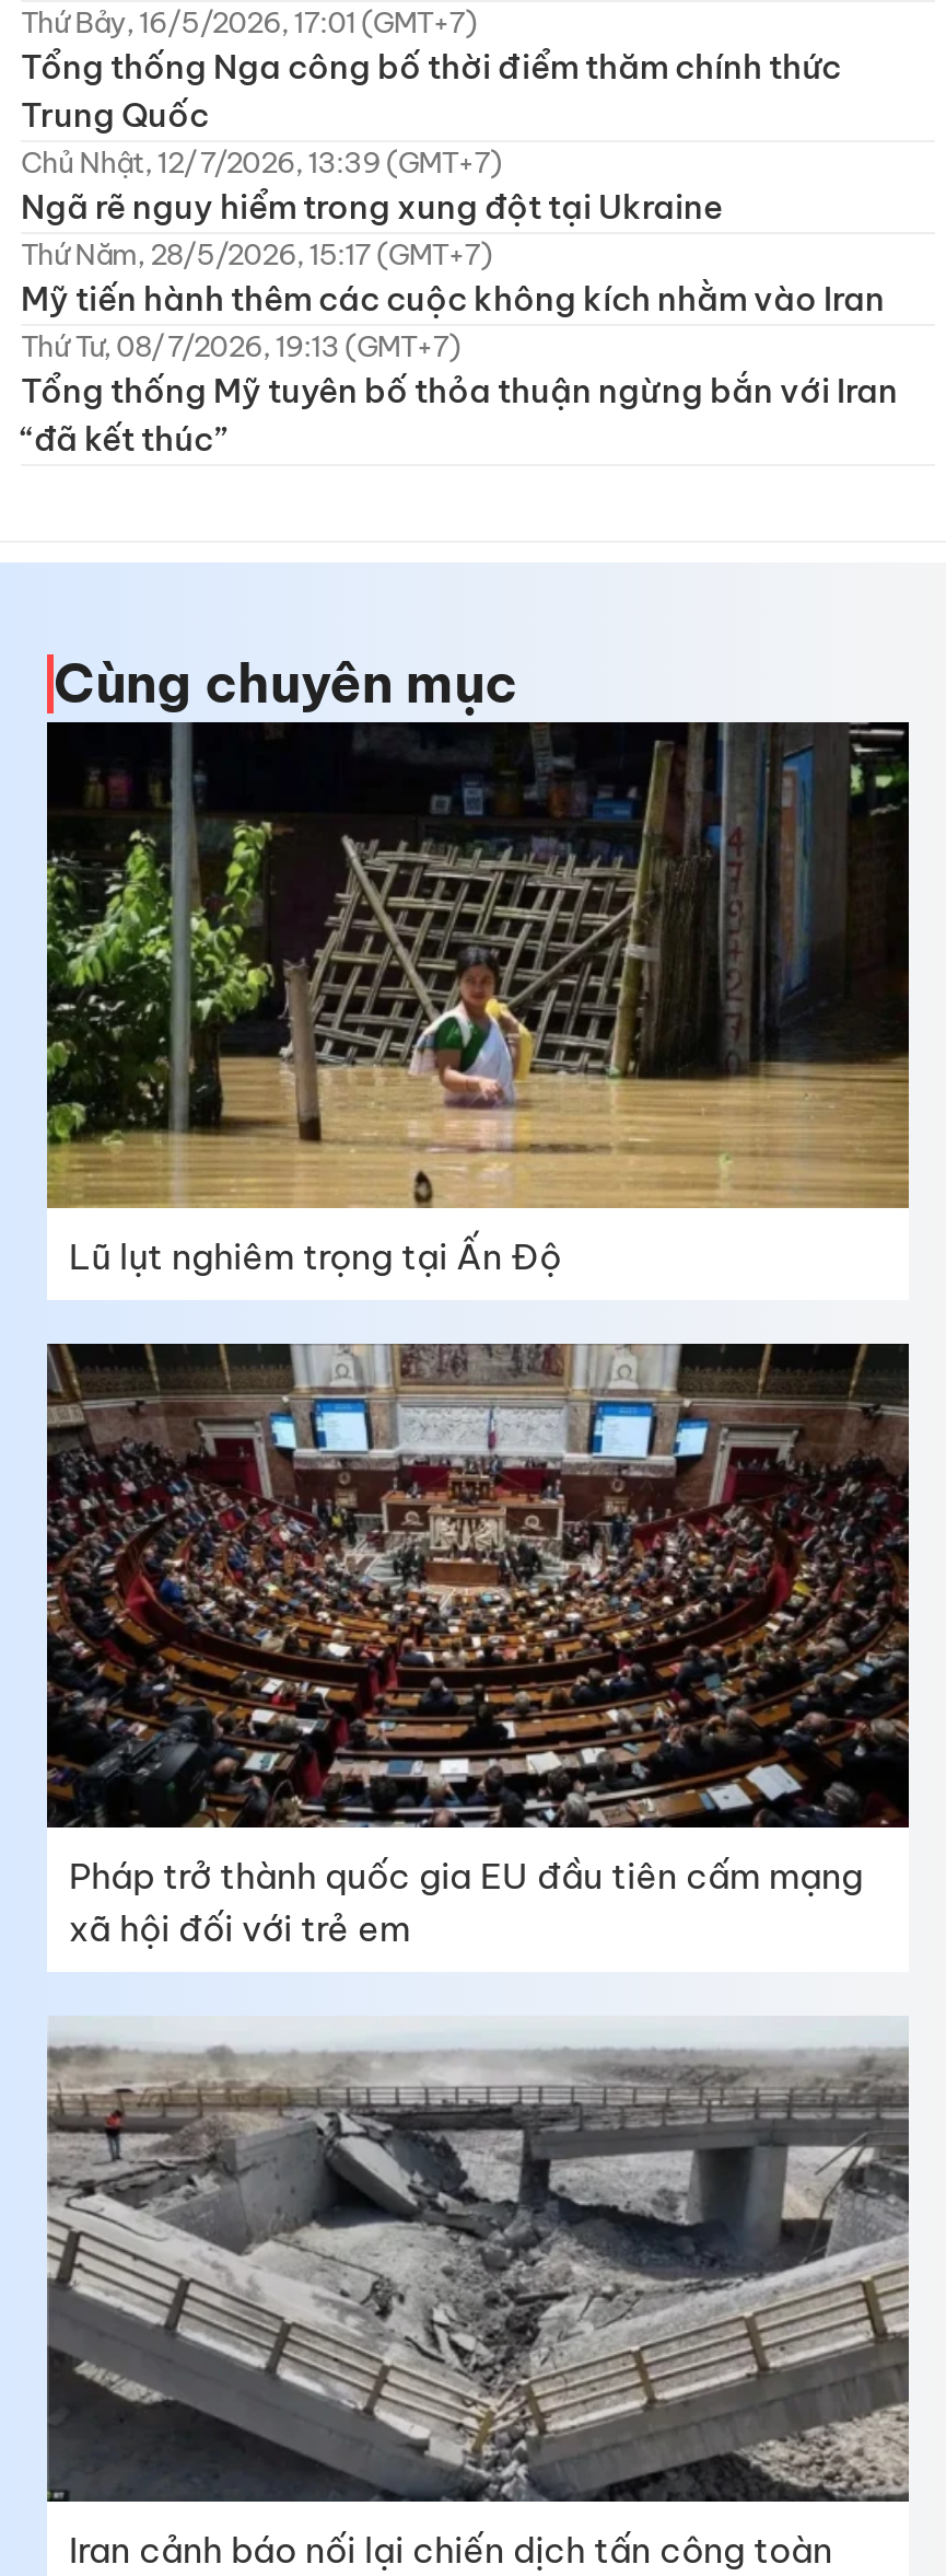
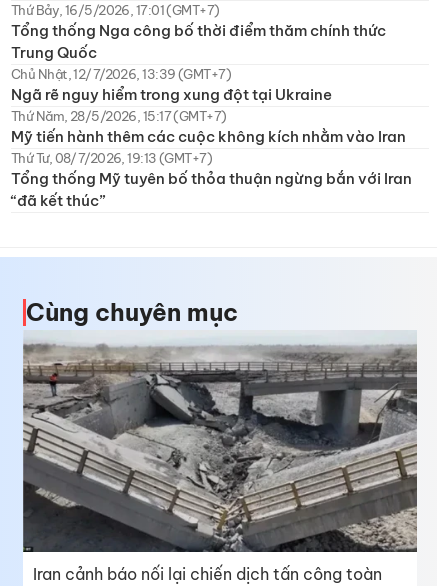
[45,720,911,1277] [image] | Lũ lụt nghiêm trọng tại Ấn Độ -> none
[45,1339,911,1950] [image] | Pháp trở thành quốc gia EU đầu tiên cấm mạng | xã hội đối với trẻ em -> none

